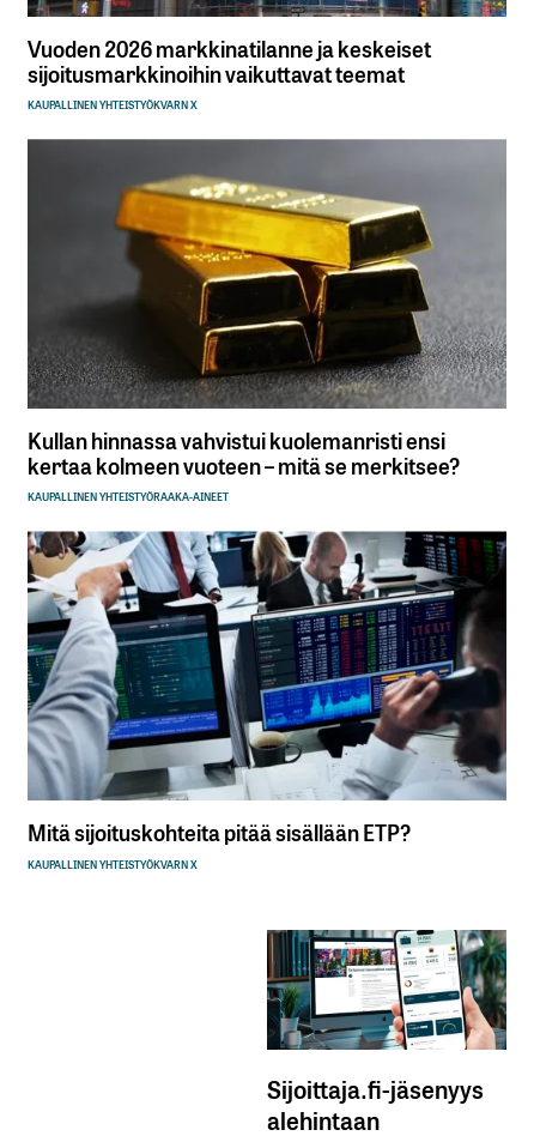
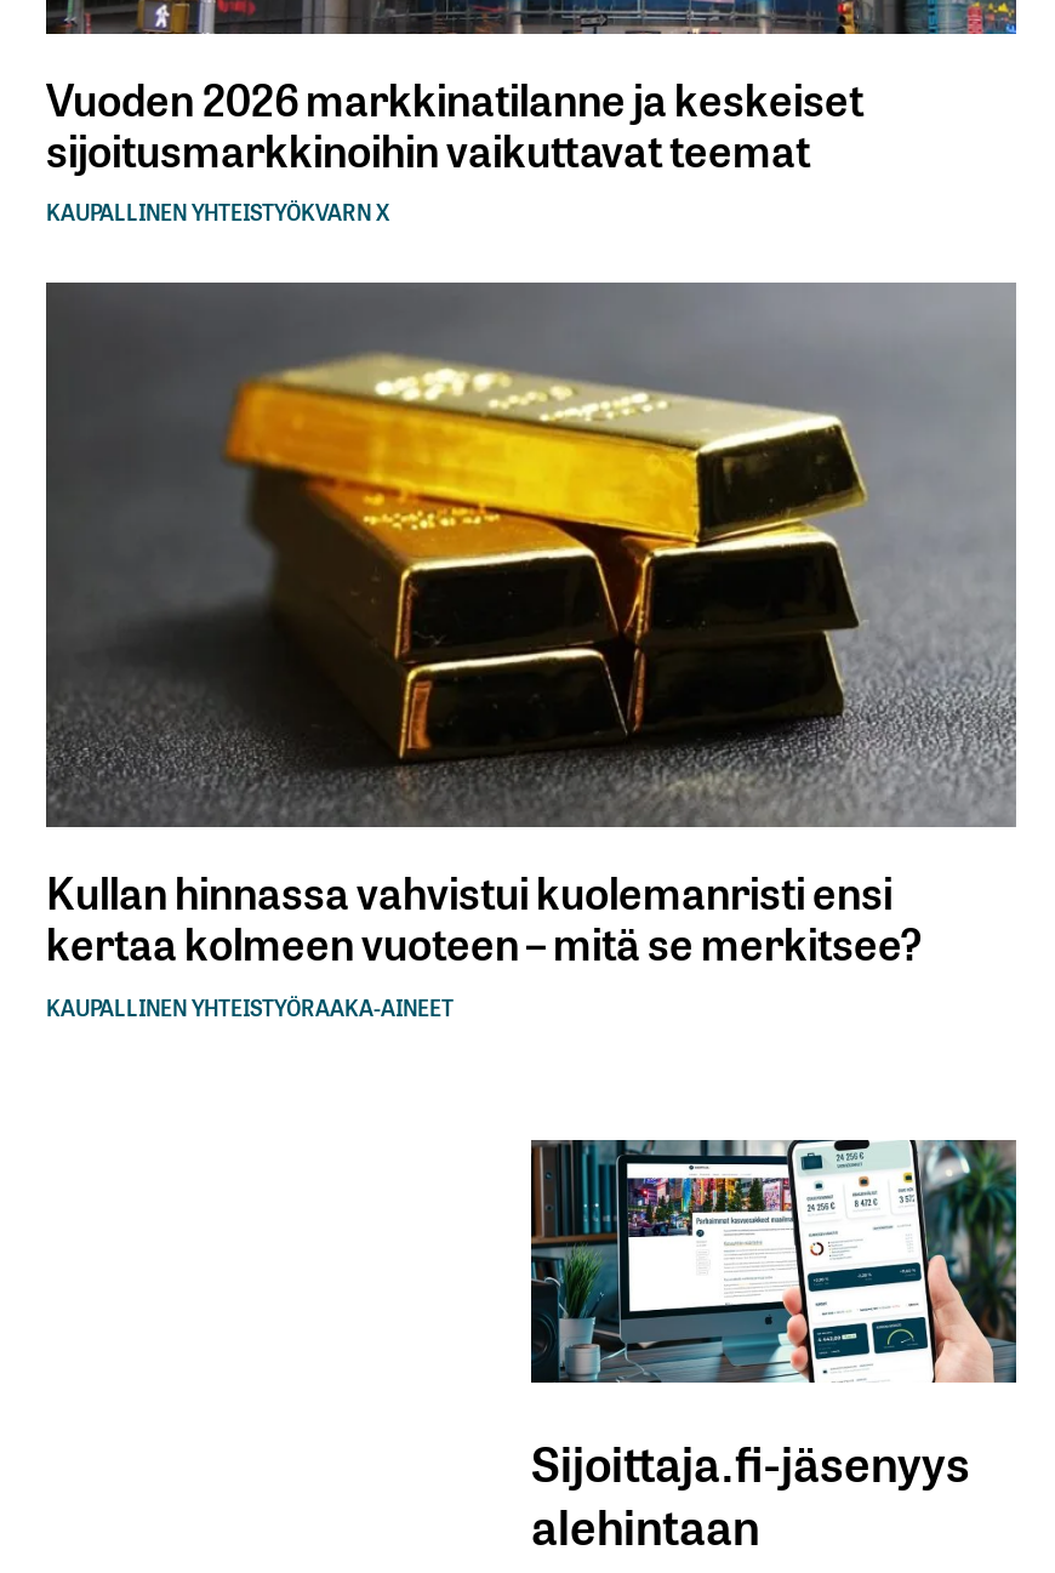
[26,530,508,872] [image] | Mitä sijoituskohteita pitää sisällään ETP? | KAUPALLINEN YHTEISTYÖKVARN X -> none

